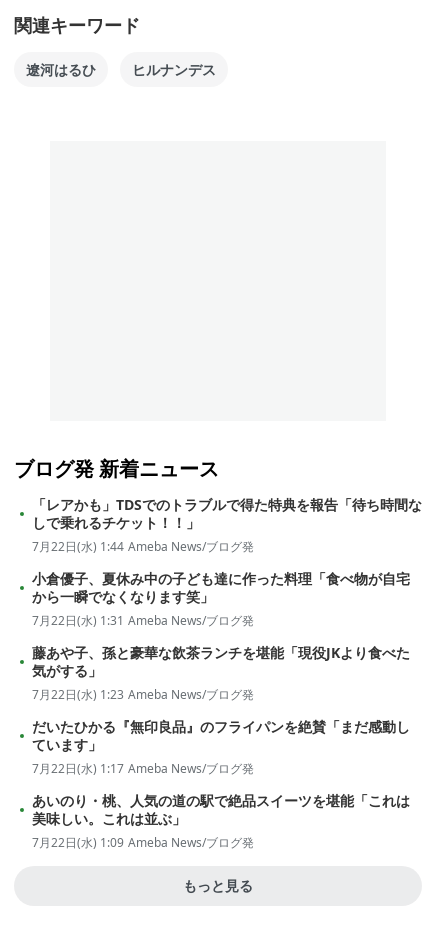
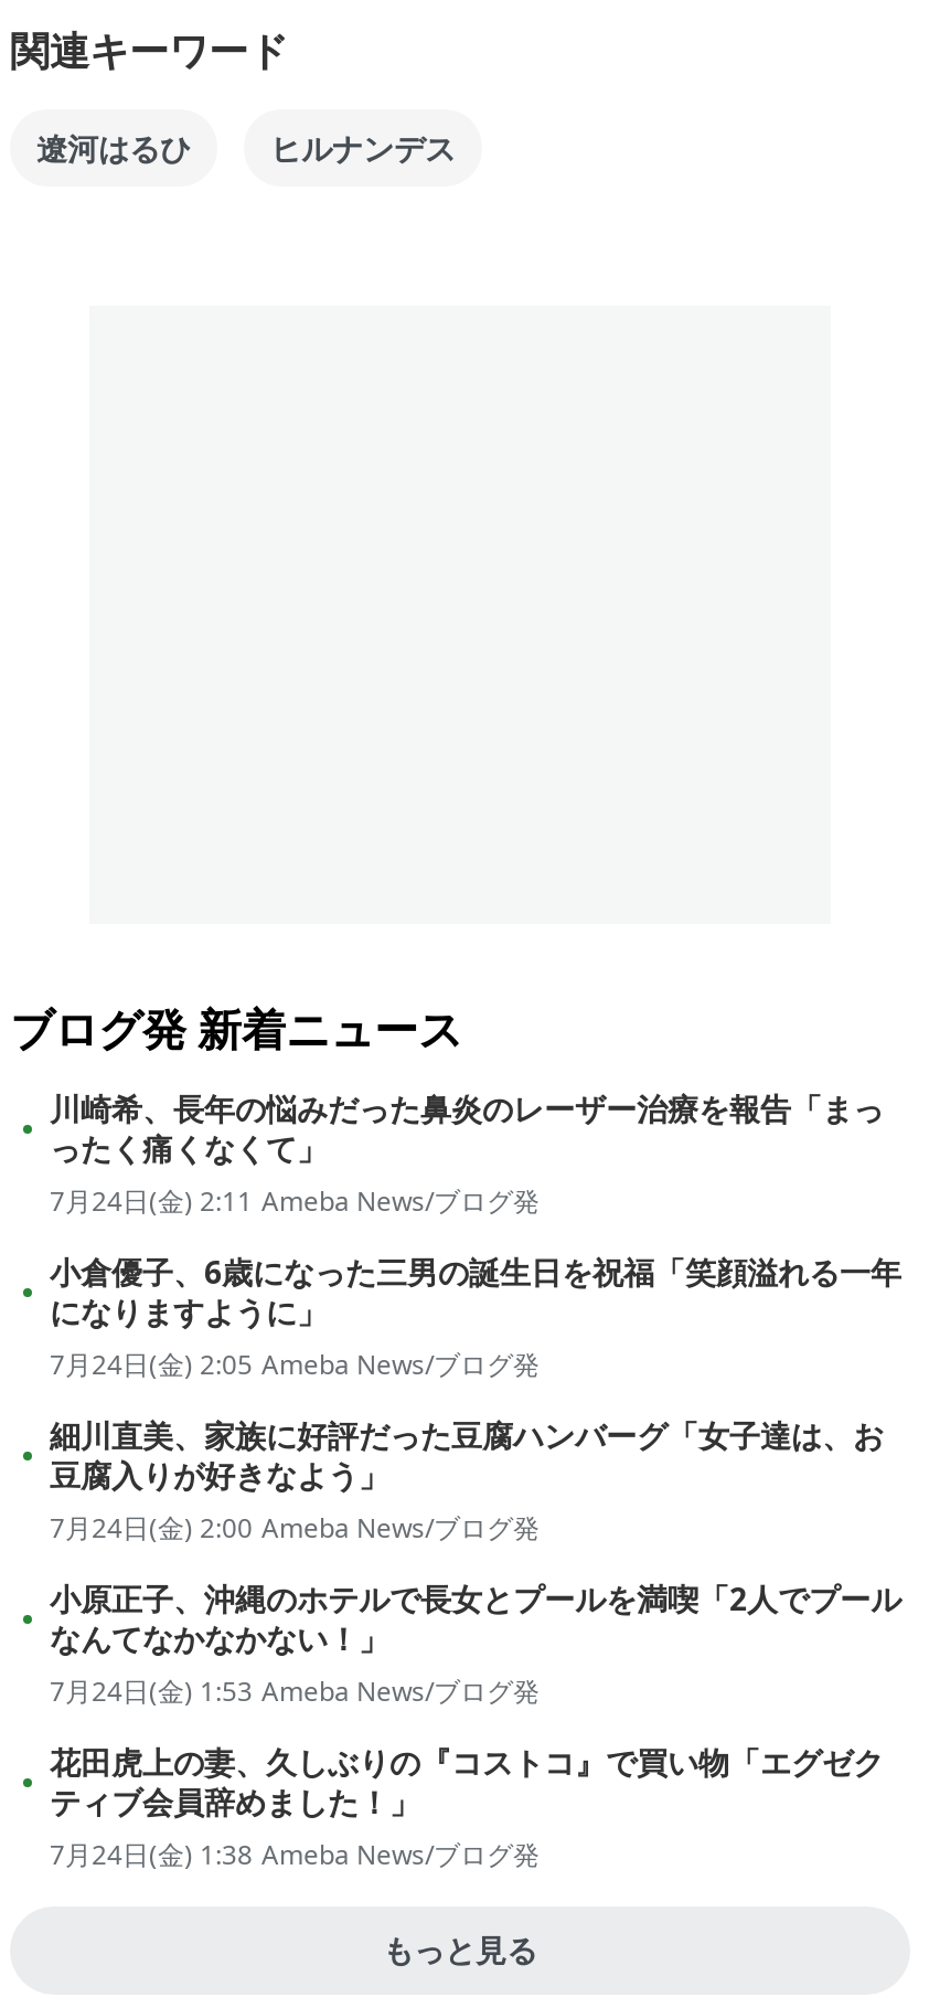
[32,495,422,555] 「レアかも」TDSでのトラブルで得た特典を報告「待ち時間な | しで乗れるチケット！！」 | 7月22日(水) 1:44 Ameba News/ブログ発 -> [50,1088,884,1220] 川崎希、長年の悩みだった鼻炎のレーザー治療を報告「まっ | ったく痛くなくて」 | 7月24日(金) 2:11 Ameba News/ブログ発
[32,569,410,629] 小倉優子、夏休み中の子ども達に作った料理「食べ物が自宅 | から一瞬でなくなります笑」 | 7月22日(水) 1:31 Ameba News/ブログ発 -> [50,1251,901,1383] 小倉優子、6歳になった三男の誕生日を祝福「笑顔溢れる一年 | になりますように」 | 7月24日(金) 2:05 Ameba News/ブログ発
[32,643,410,703] 藤あや子、孫と豪華な飲茶ランチを堪能「現役JKより食べた | 気がする」 | 7月22日(水) 1:23 Ameba News/ブログ発 -> [50,1414,884,1547] 細川直美、家族に好評だった豆腐ハンバーグ「女子達は、お | 豆腐入りが好きなよう」 | 7月24日(金) 2:00 Ameba News/ブログ発
[32,717,410,777] だいたひかる『無印良品』のフライパンを絶賛「まだ感動し | ています」 | 7月22日(水) 1:17 Ameba News/ブログ発 -> [50,1578,901,1710] 小原正子、沖縄のホテルで長女とプールを満喫「2人でプール | なんてなかなかない！」 | 7月24日(金) 1:53 Ameba News/ブログ発
[32,791,410,851] あいのり・桃、人気の道の駅で絶品スイーツを堪能「これは | 美味しい。これは並ぶ」 | 7月22日(水) 1:09 Ameba News/ブログ発 -> [50,1741,884,1874] 花田虎上の妻、久しぶりの『コストコ』で買い物「エグゼク | ティブ会員辞めました！」 | 7月24日(金) 1:38 Ameba News/ブログ発

